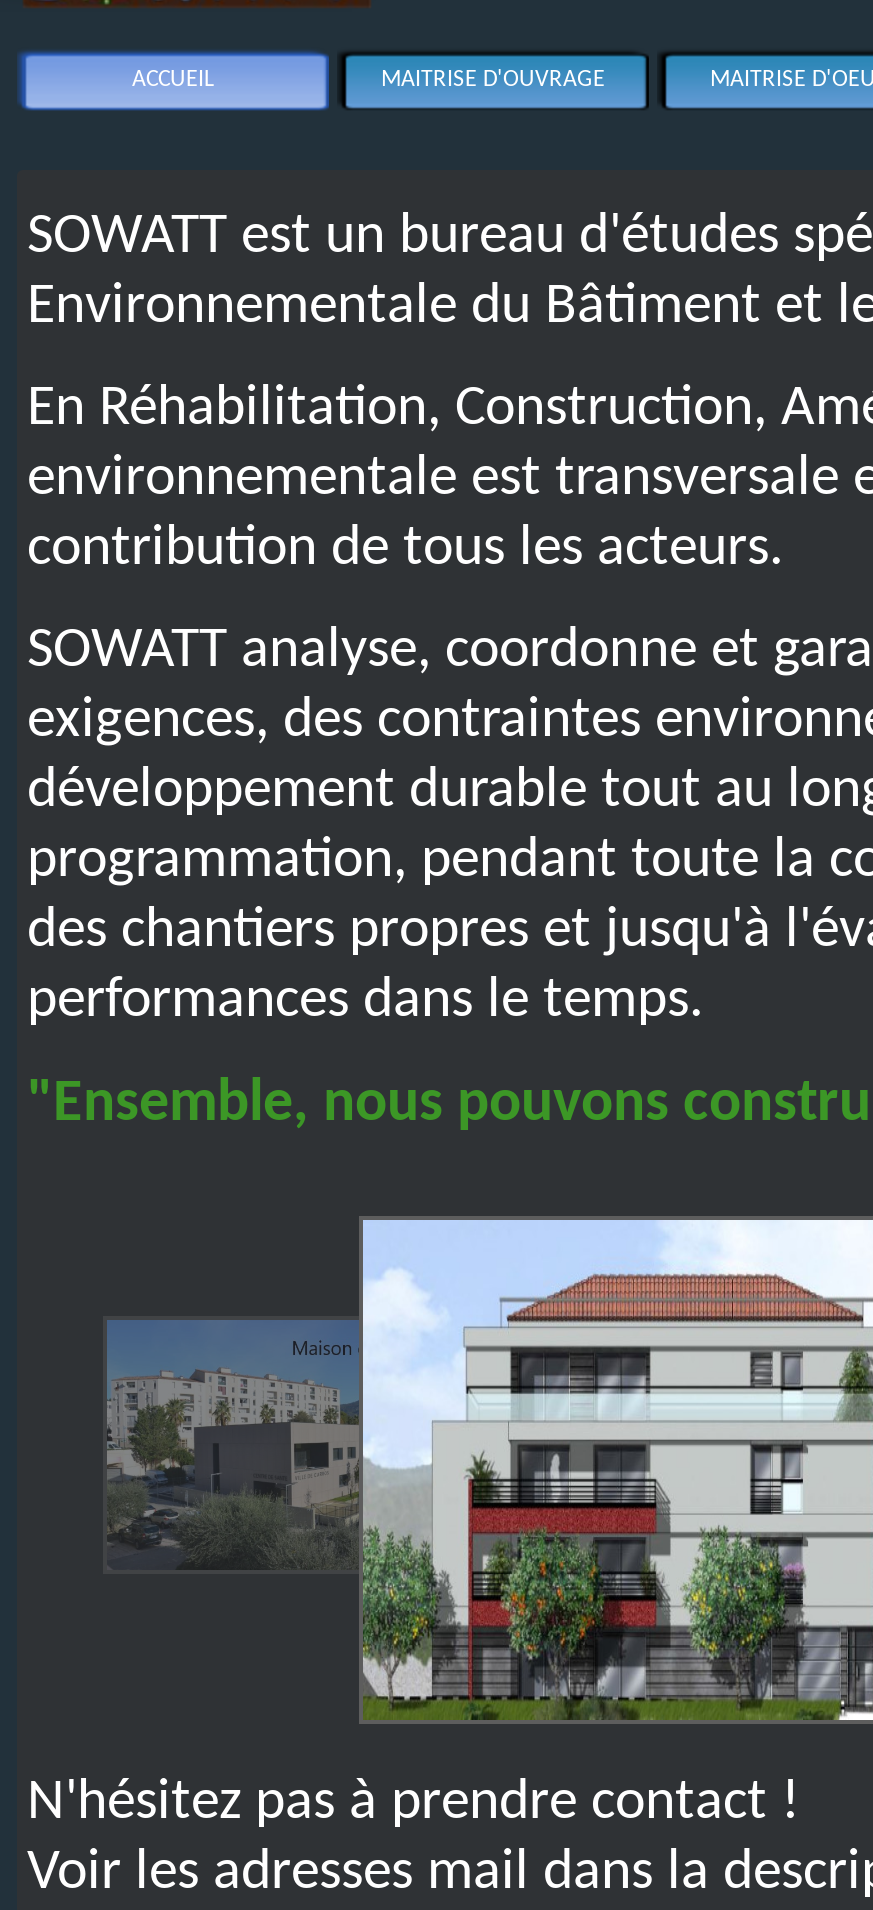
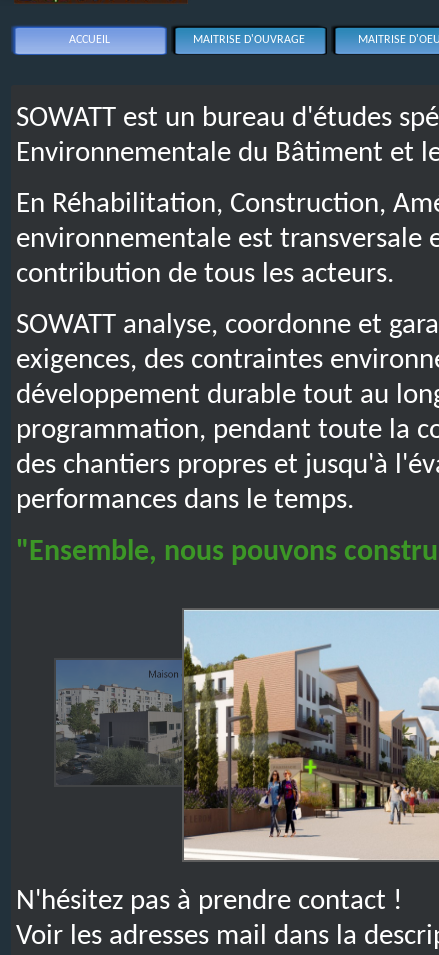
[361,1222,867,1720] [image] -> [183,610,436,861] [image]

